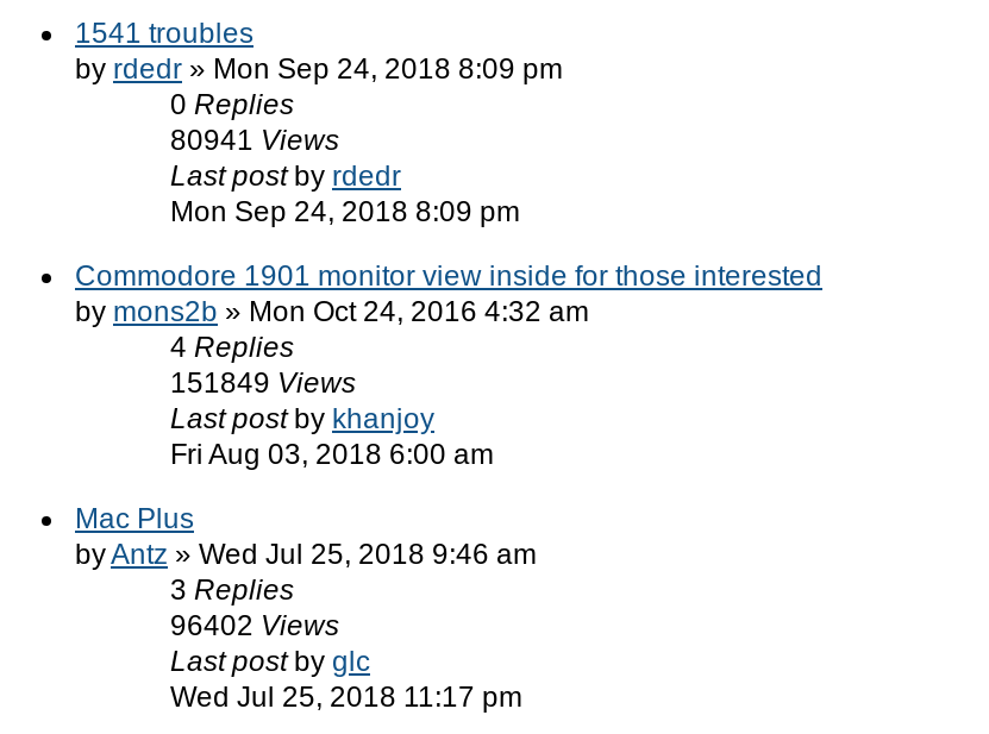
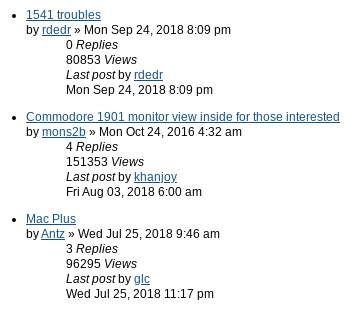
[170,124,339,157] 80941 Views -> [66,53,137,67] 80853 Views
[170,366,356,400] 151849 Views -> [66,155,144,169] 151353 Views
[170,609,339,642] 96402 Views -> [66,257,137,271] 96295 Views

